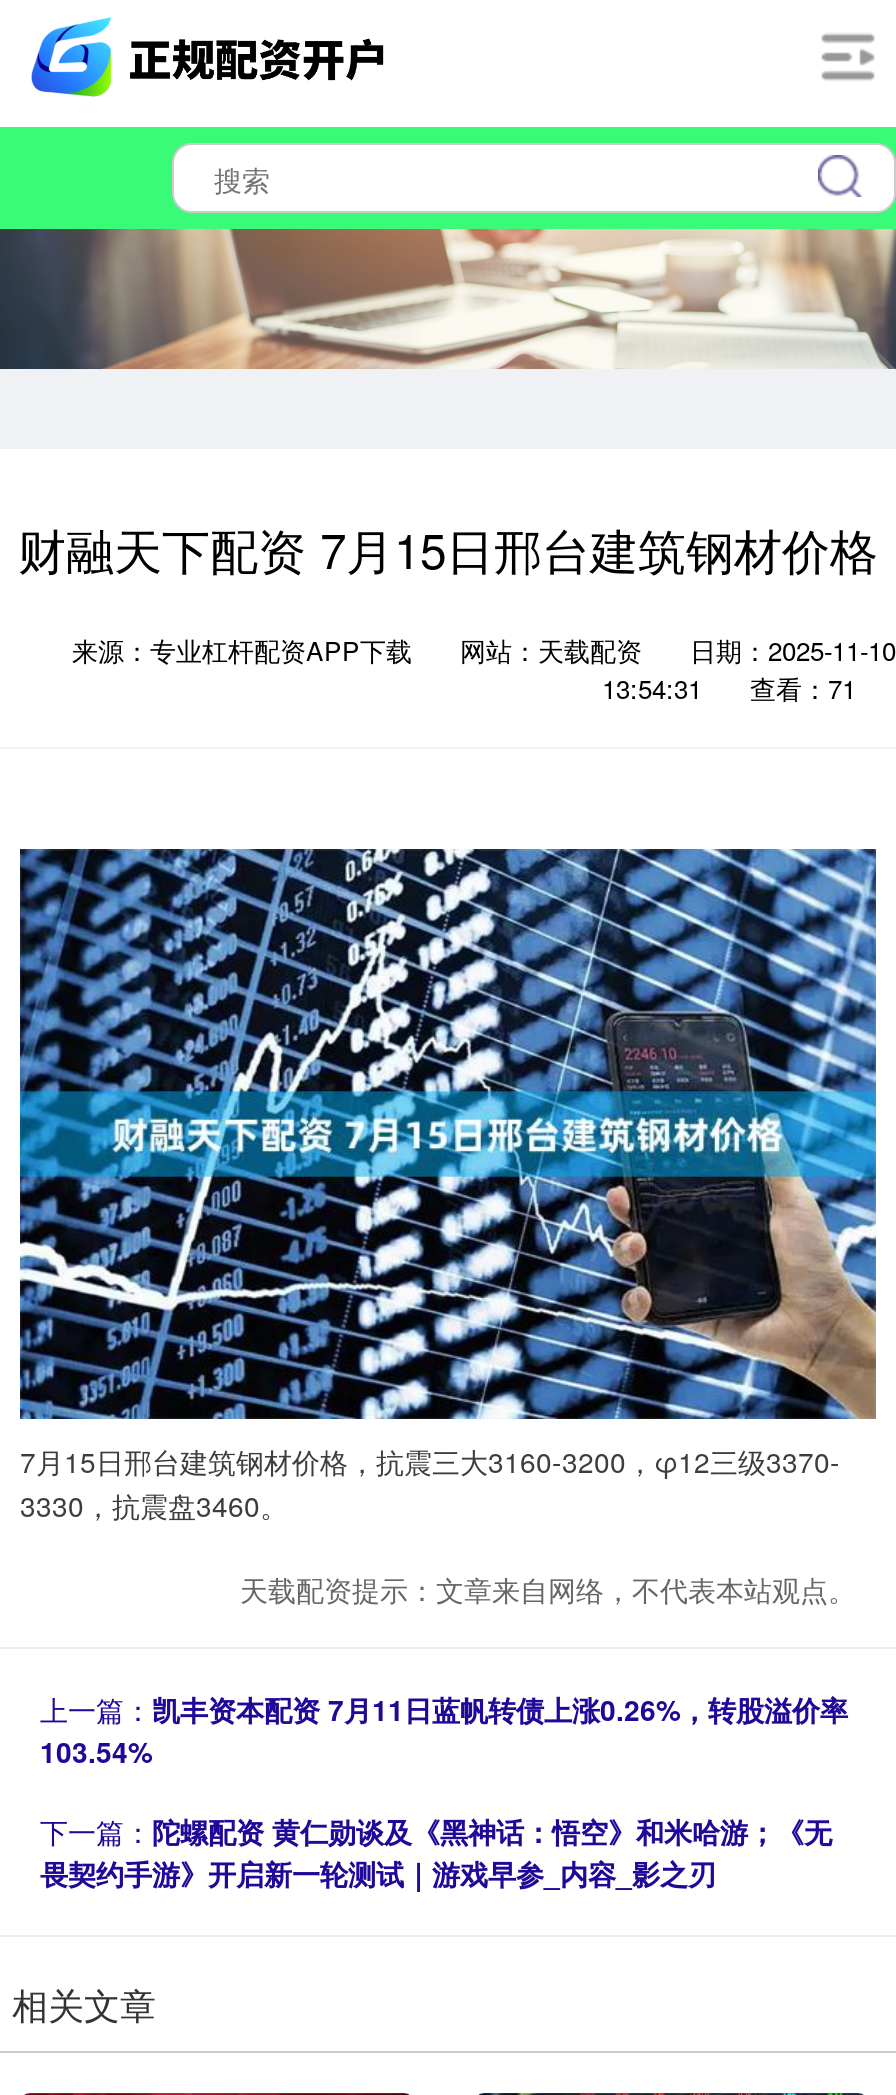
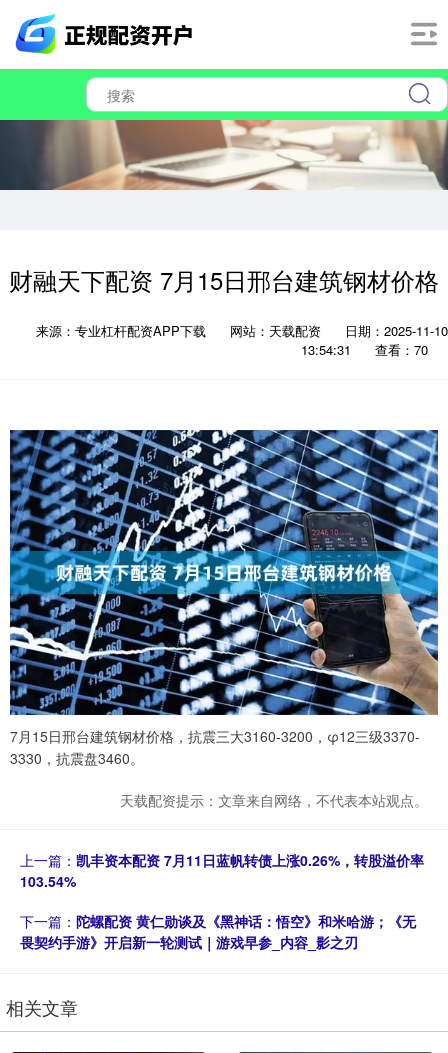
[602,669,856,707] 13:54:31 查看：71 -> [301,340,428,359] 13:54:31 查看：70

